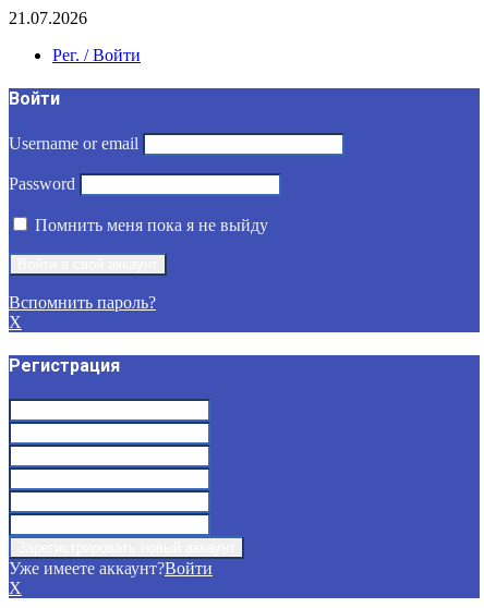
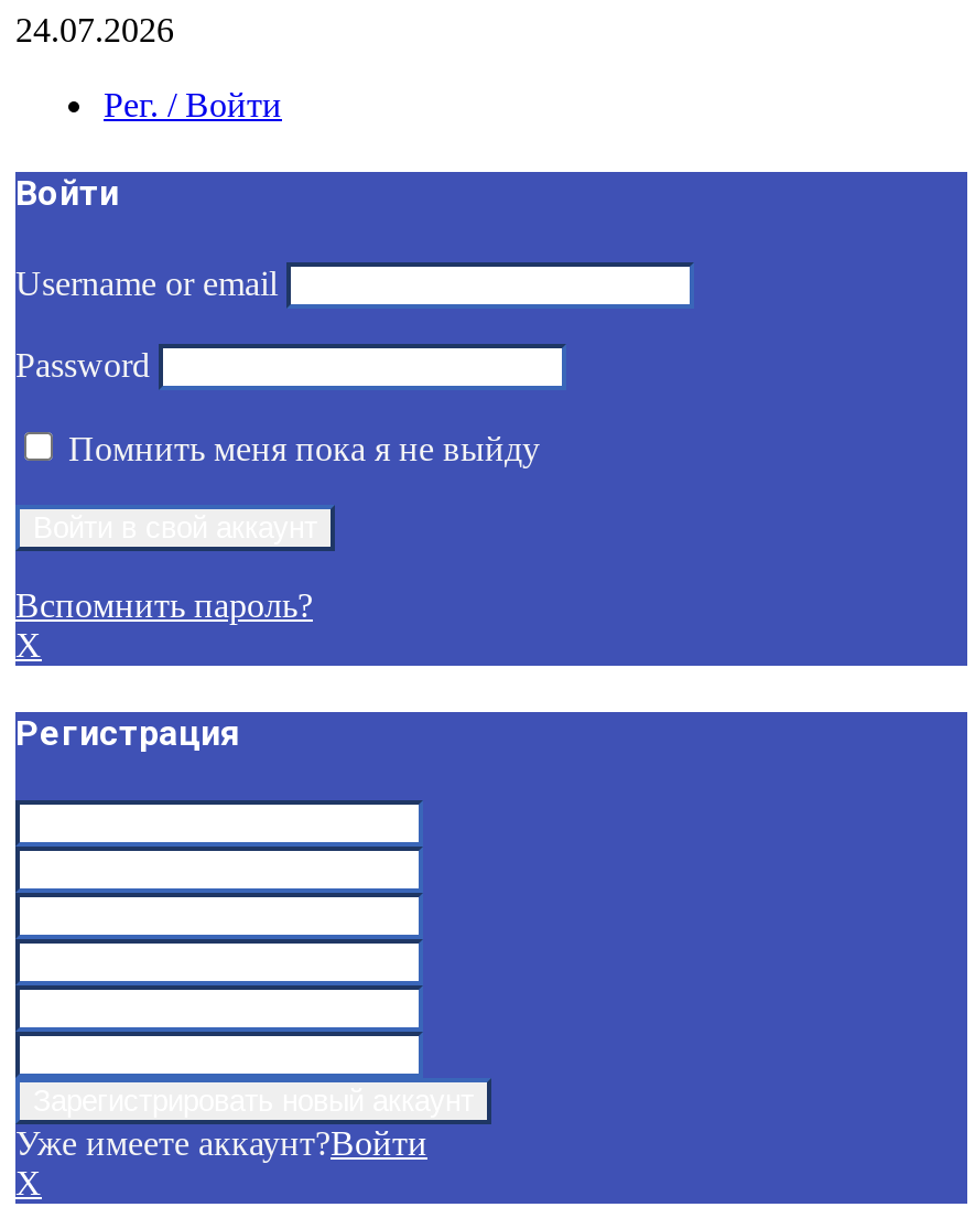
[9,9,87,27] 21.07.2026 -> [15,11,174,48] 24.07.2026

